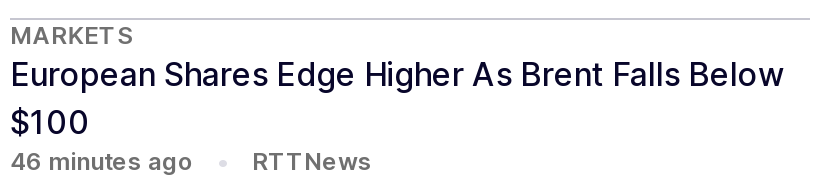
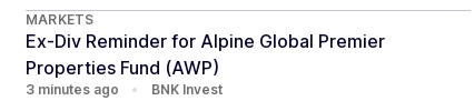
[10,54,784,176] European Shares Edge Higher As Brent Falls Below | $100 | 46 minutes ago -> [26,30,385,98] Ex-Div Reminder for Alpine Global Premier | Properties Fund (AWP) | 3 minutes ago
[252,146,372,176] RTTNews -> [151,81,223,98] BNK Invest

